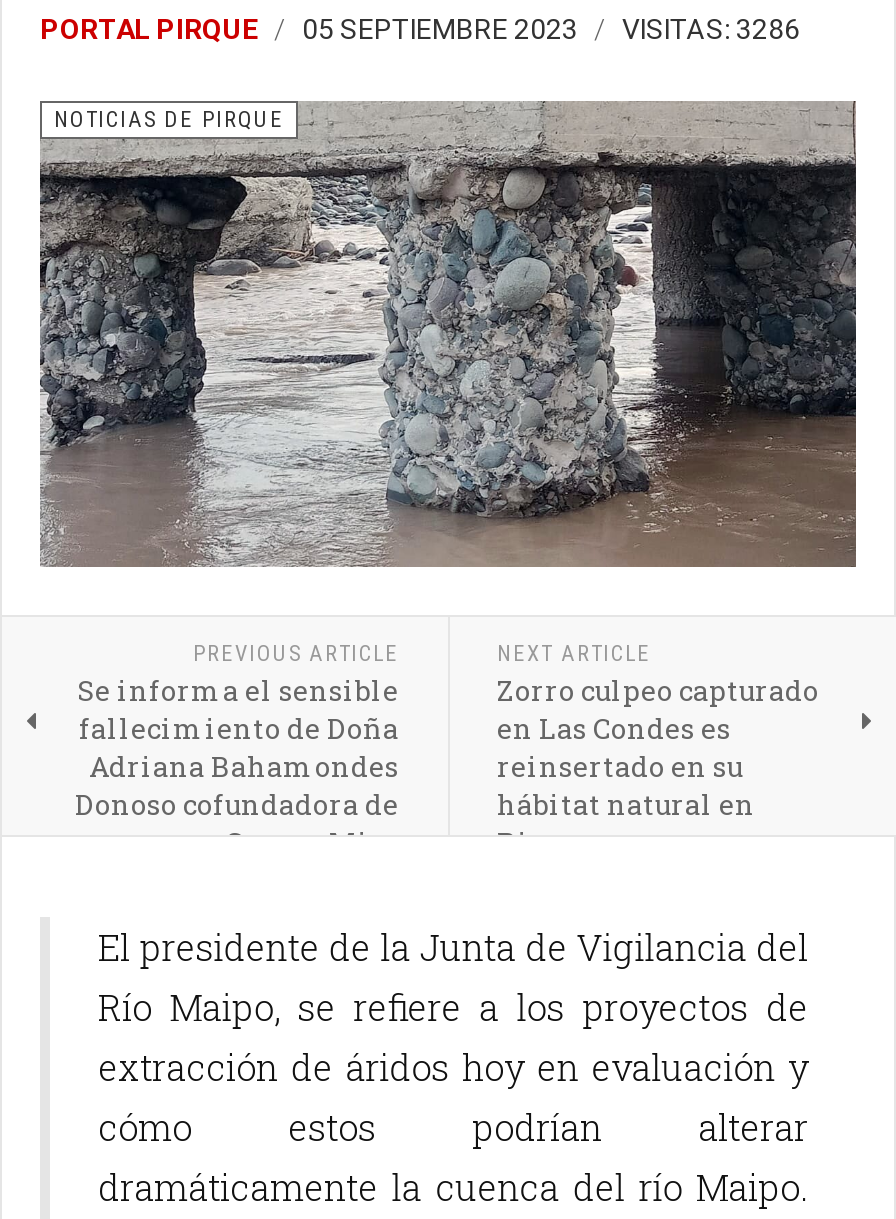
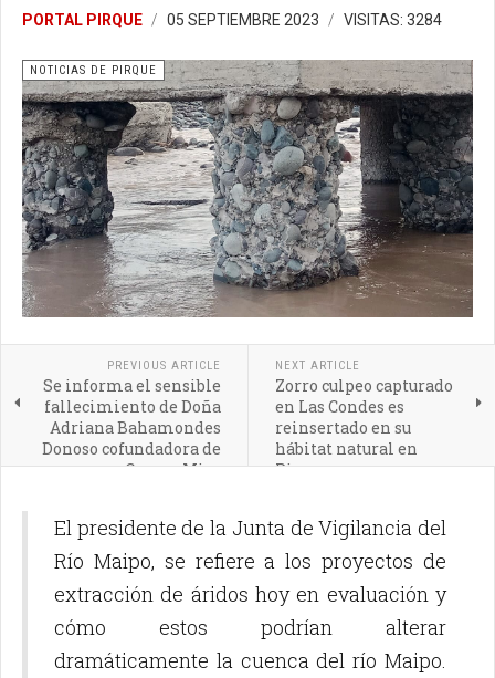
[40,13,800,45] PORTAL PIRQUE 05 SEPTIEMBRE 2023 VISITAS: 3286 -> [22,11,442,29] PORTAL PIRQUE 05 SEPTIEMBRE 2023 VISITAS: 3284

